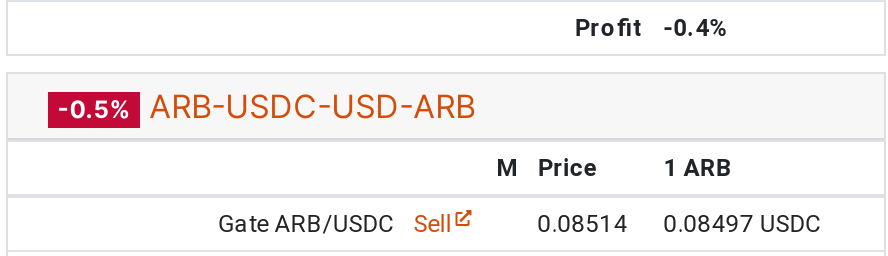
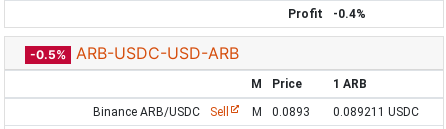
[218,210,394,238] Gate ARB/USDC -> [93,105,200,119] Binance ARB/USDC
[538,210,822,238] 0.08514 | 0.08497 USDC -> [251,105,419,119] M | 0.0893 | 0.089211 USDC

